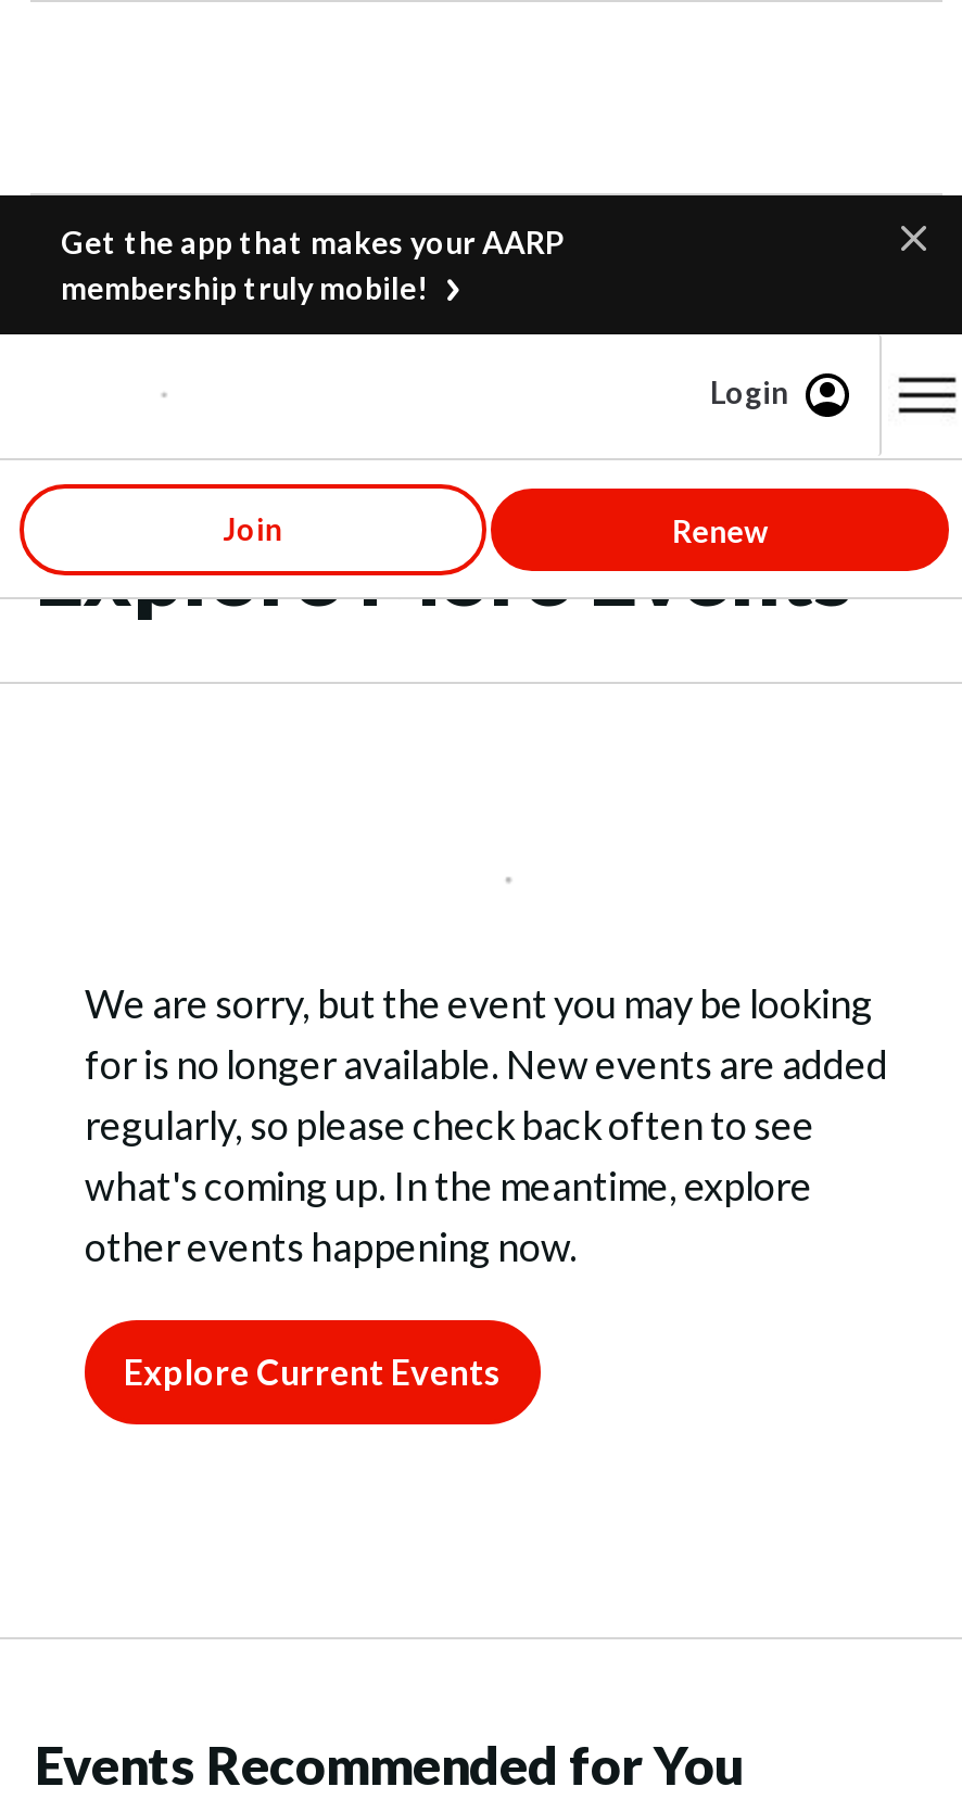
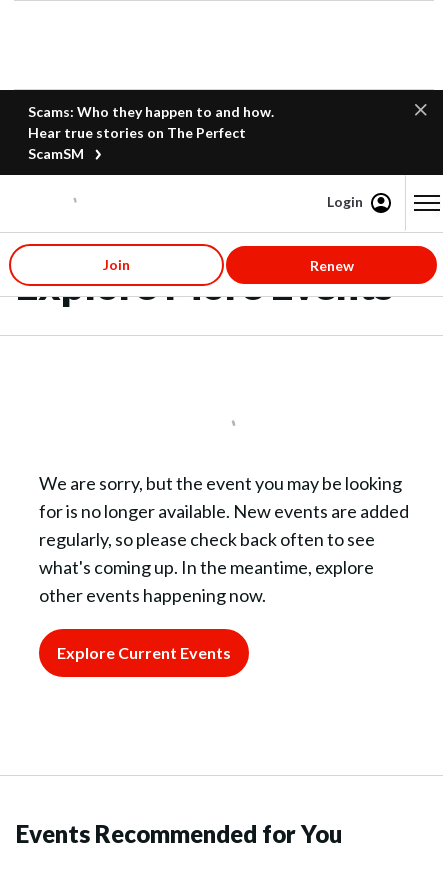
[61,224,565,306] Get the app that makes your AARP | membership truly mobile! -> [28,103,274,162] Scams: Who they happen to and how. | Hear true stories on The Perfect | ScamSM

